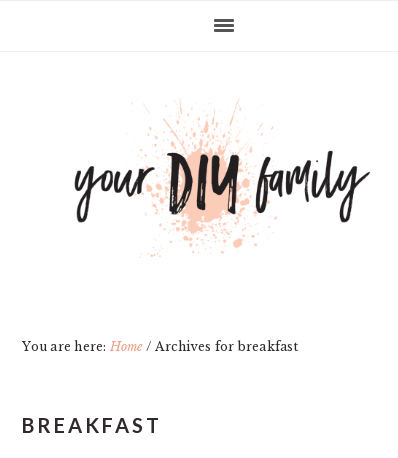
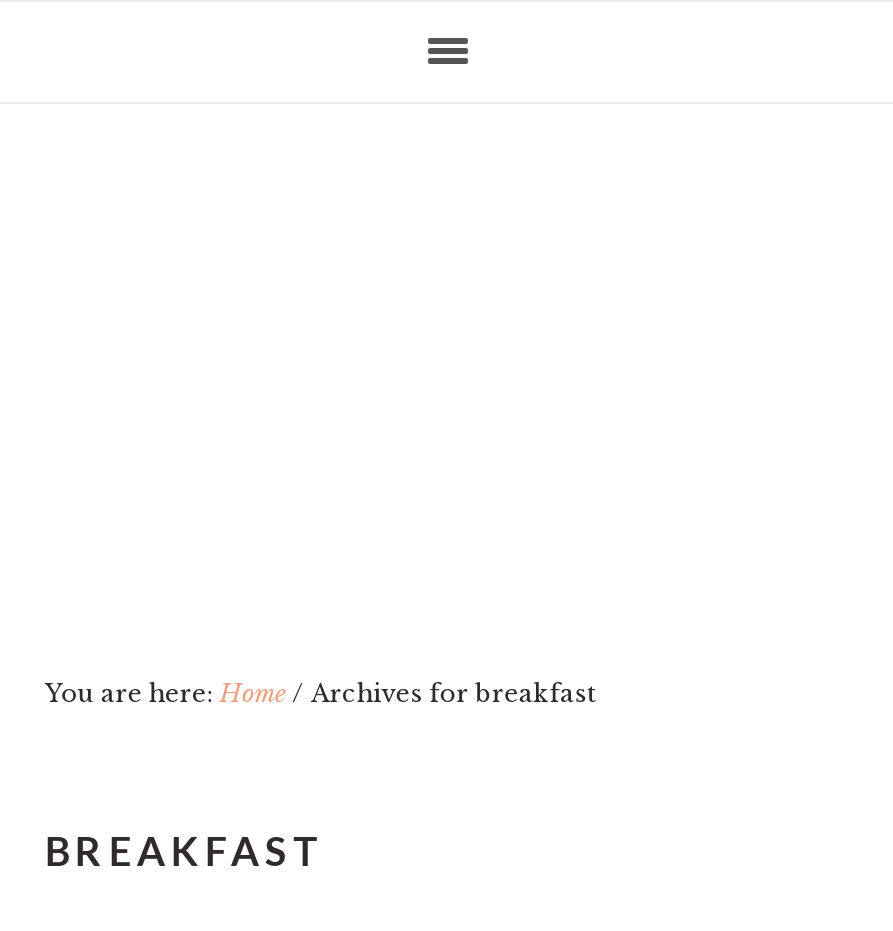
[73,107,371,257] [image] -> none

